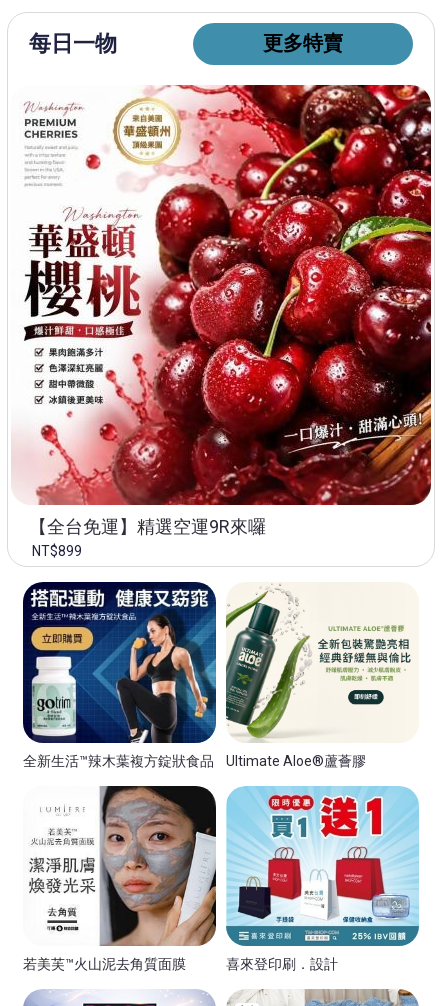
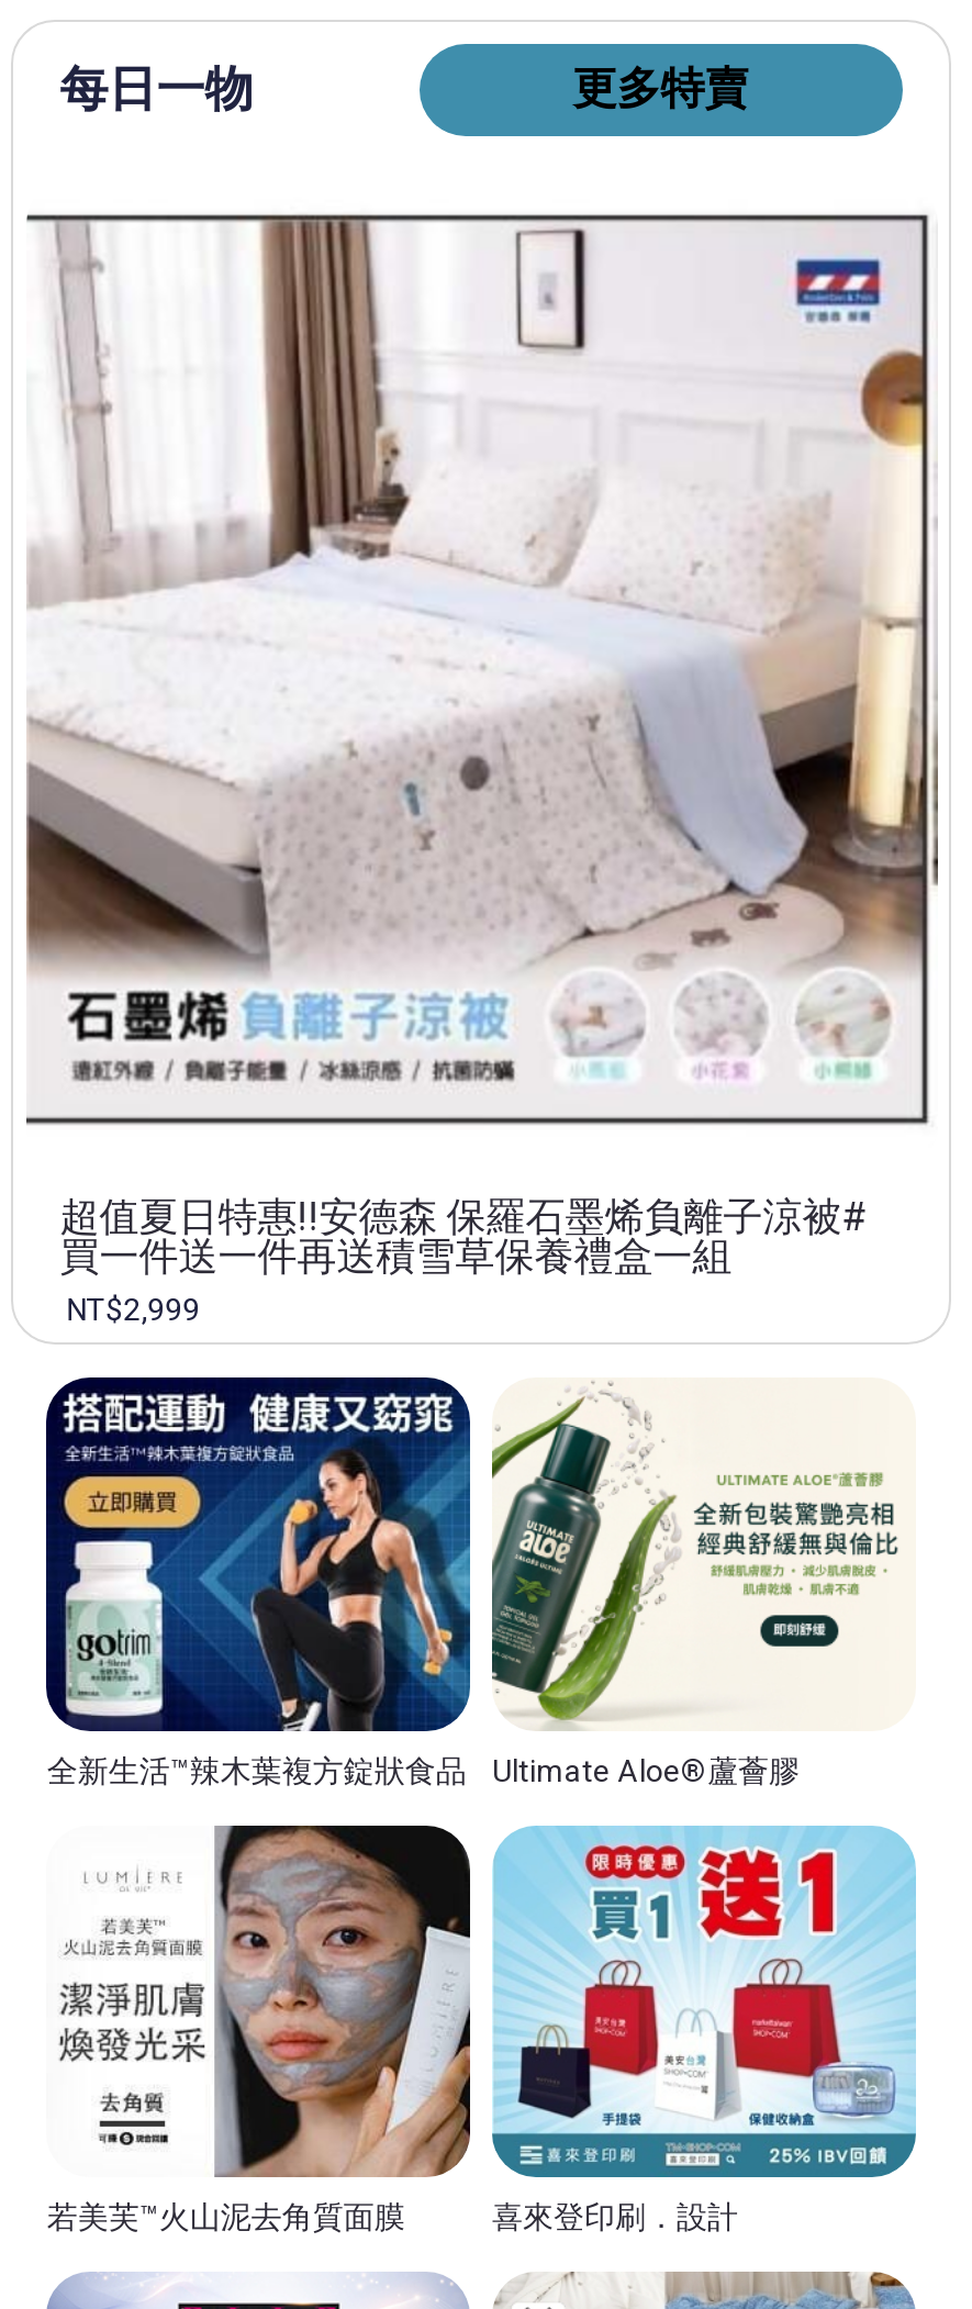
[12,84,432,559] [image] | 【全台免運】精選空運9R來囉 | NT$899 -> [24,180,942,1327] [image] | 超值夏日特惠!!安德森 保羅石墨烯負離子涼被# | 買一件送一件再送積雪草保養禮盒一組 | NT$2,999

